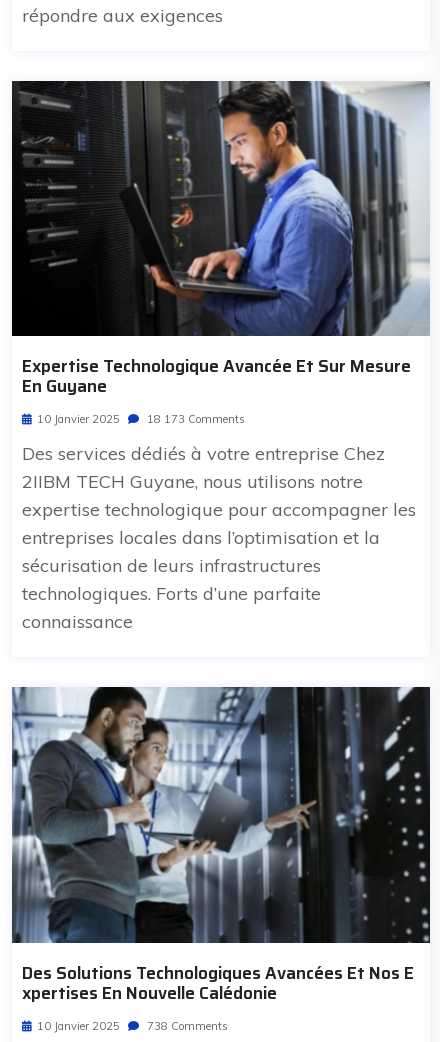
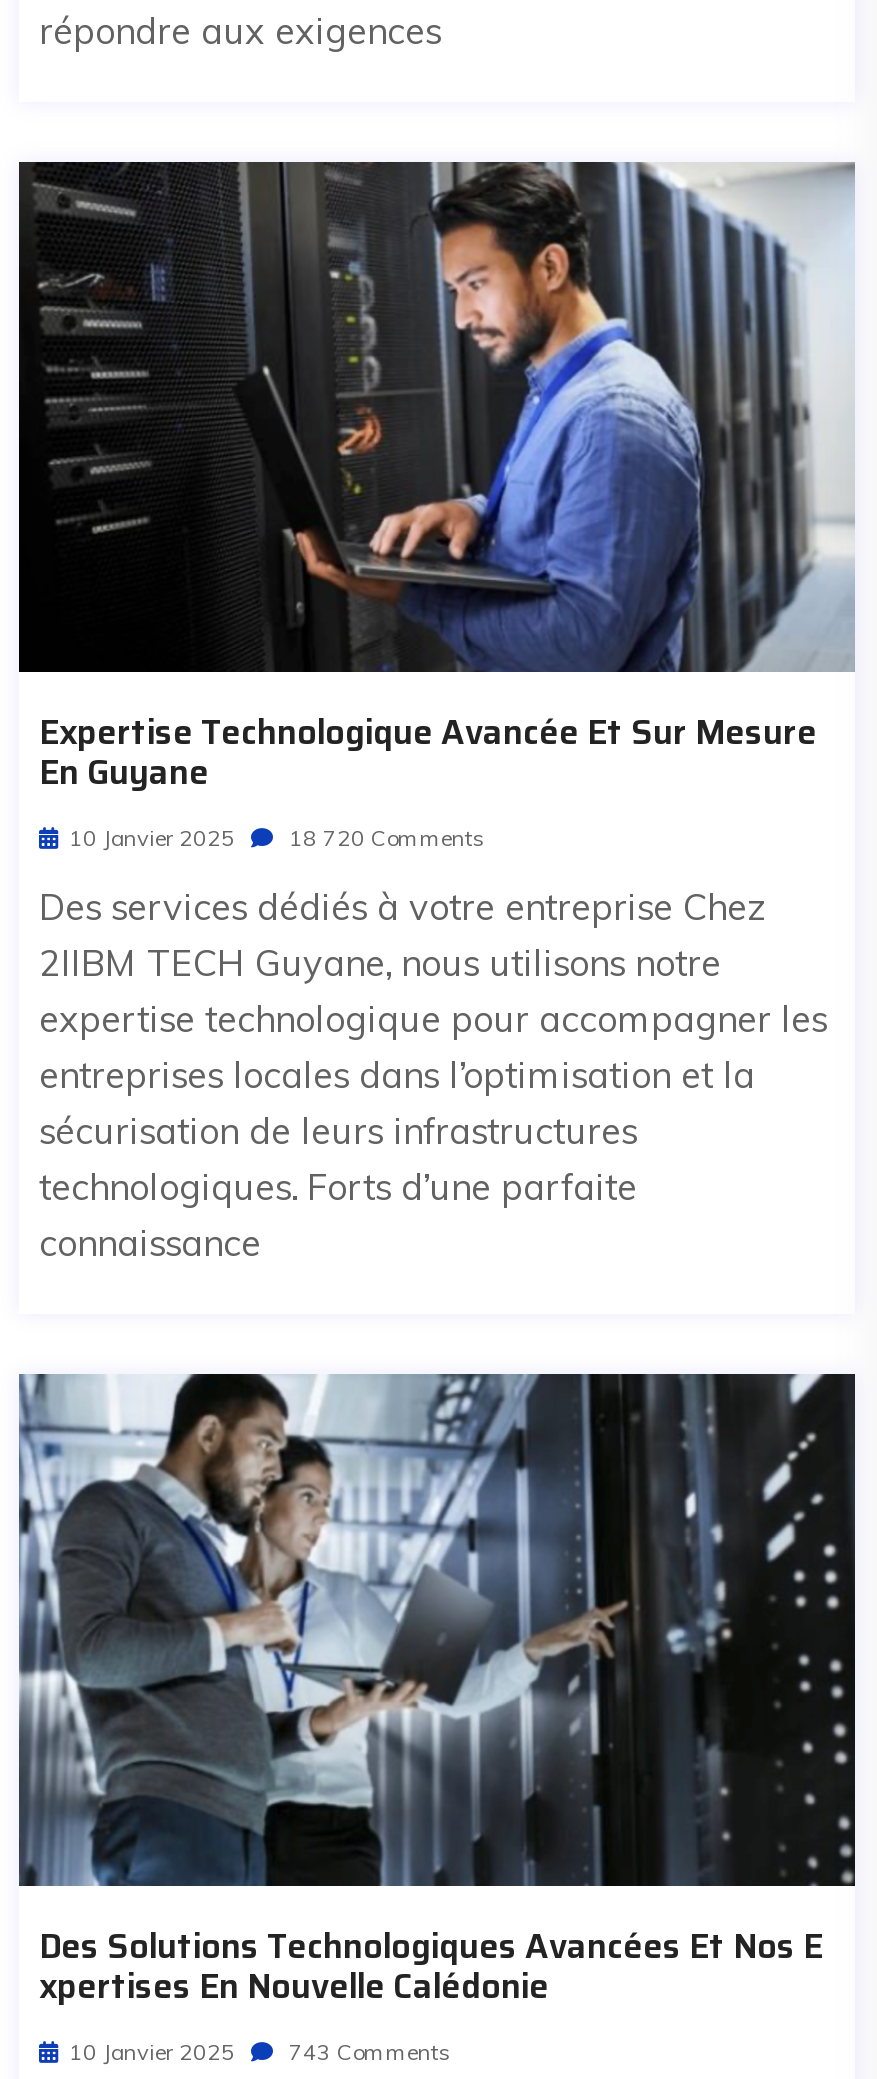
[37,412,245,426] 10 Janvier 2025 18 173 Comments -> [69,825,485,853] 10 Janvier 2025 18 720 Comments
[37,1019,228,1033] 10 Janvier 2025 738 Comments -> [69,2038,451,2066] 10 Janvier 2025 743 Comments

